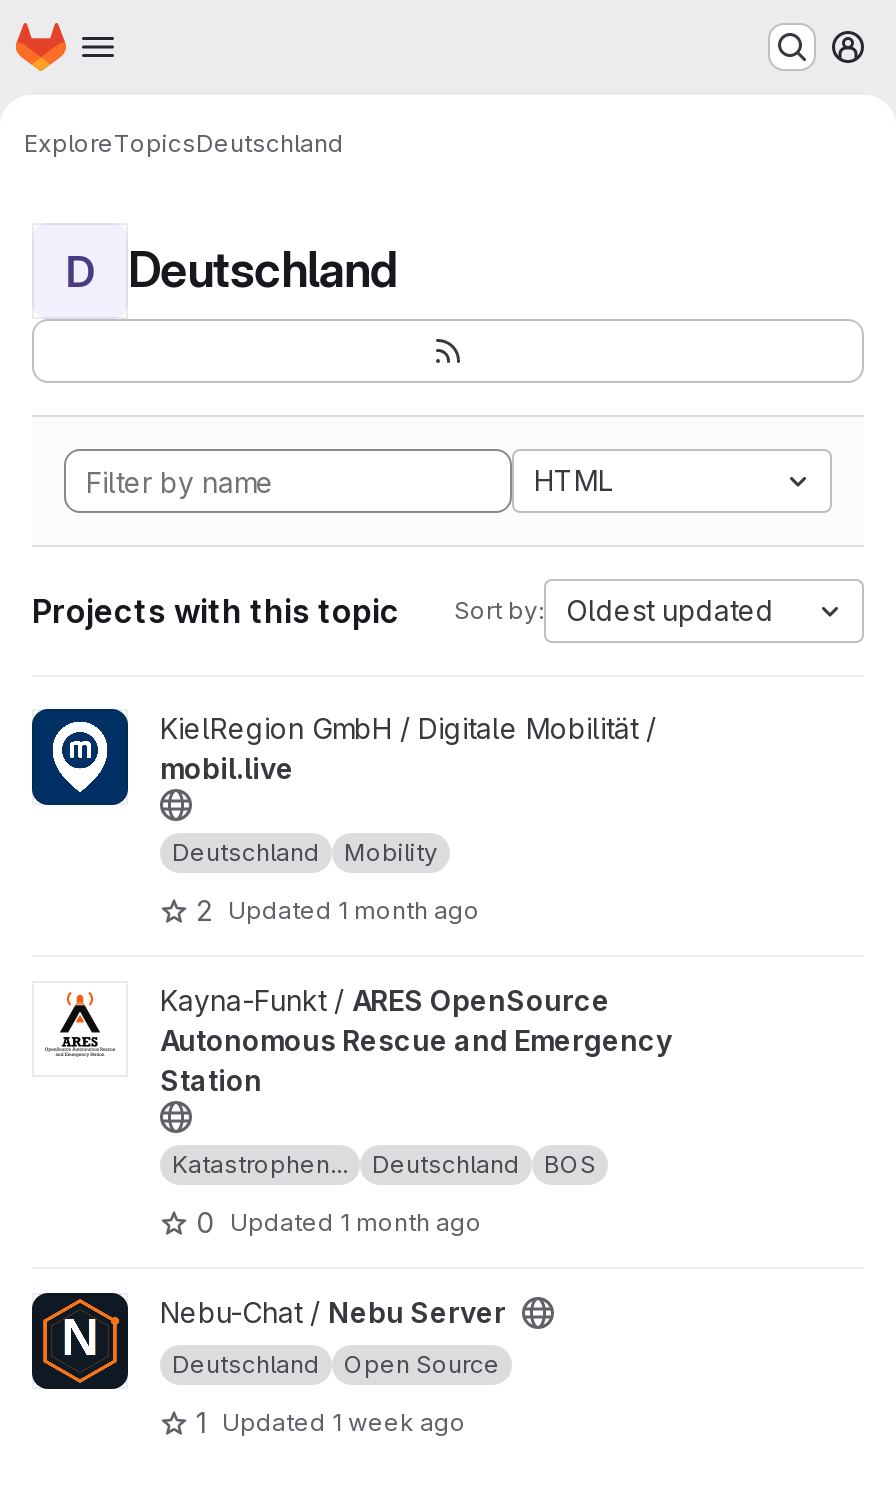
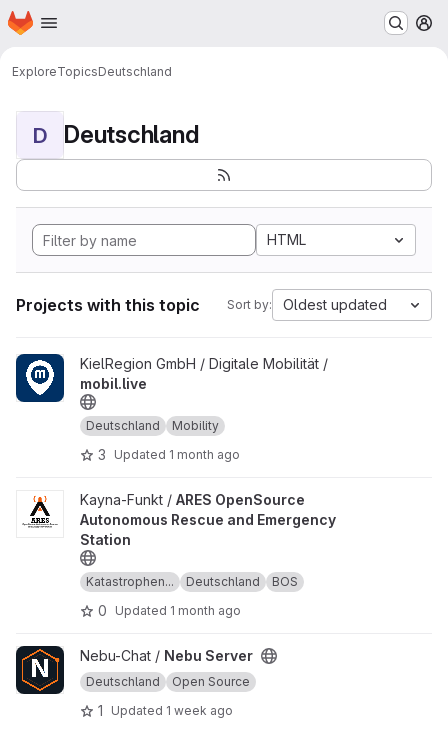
[196,893,480,927] 2 Updated 1 month ago -> [98,446,240,463] 3 Updated 1 month ago

